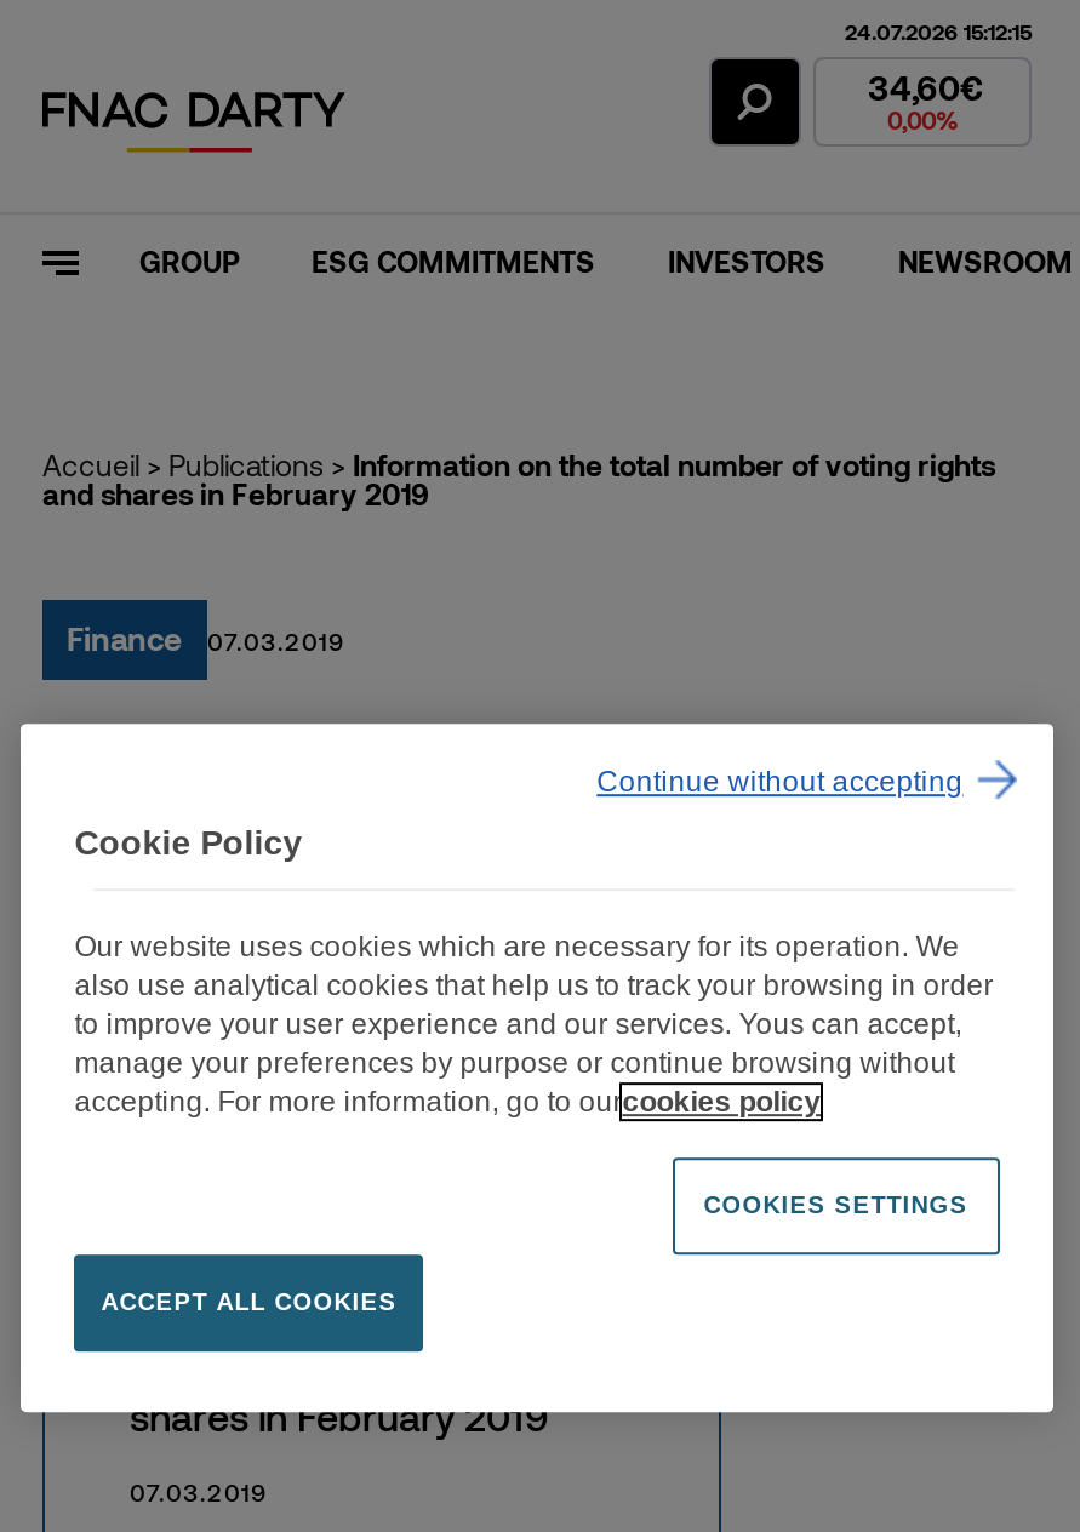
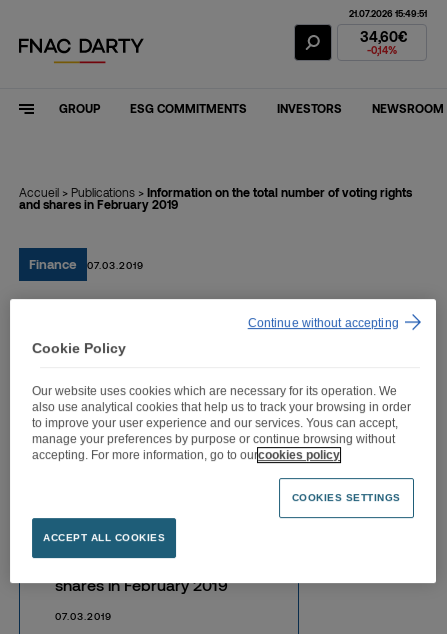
[845,18,1032,45] 24.07.2026 15:12:15 -> [349,8,427,19] 21.07.2026 15:49:51
[887,105,958,135] 0,00% -> [367,44,397,56] -0,14%

